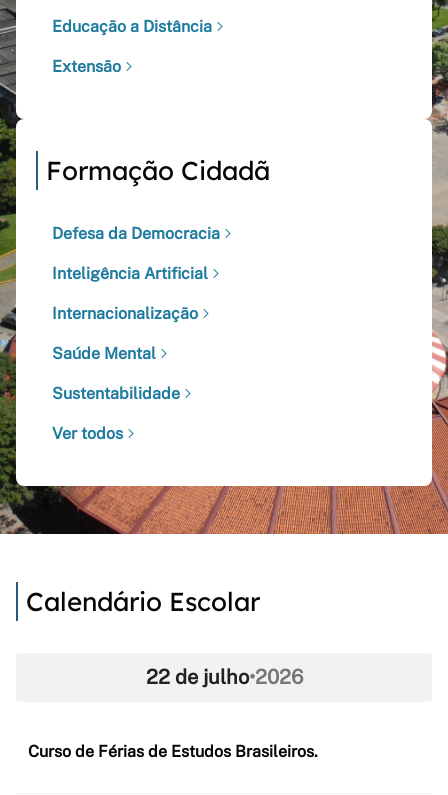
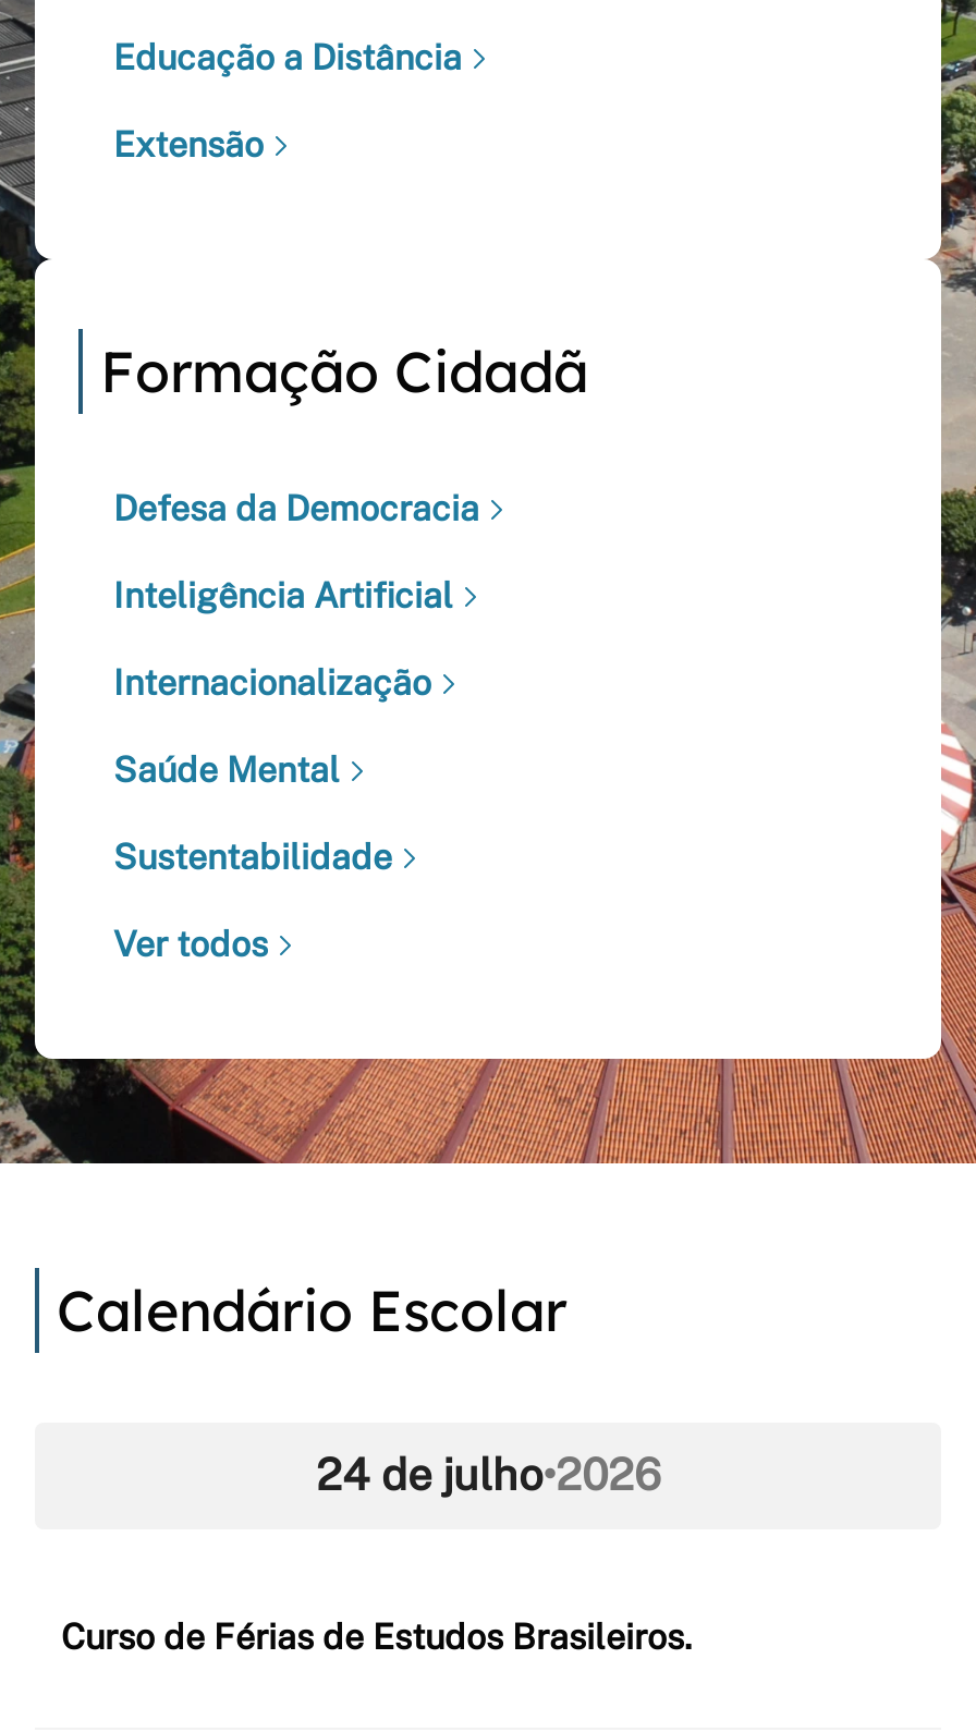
[145,665,302,689] 22 de julho•2026 -> [316,1449,660,1501] 24 de julho•2026

